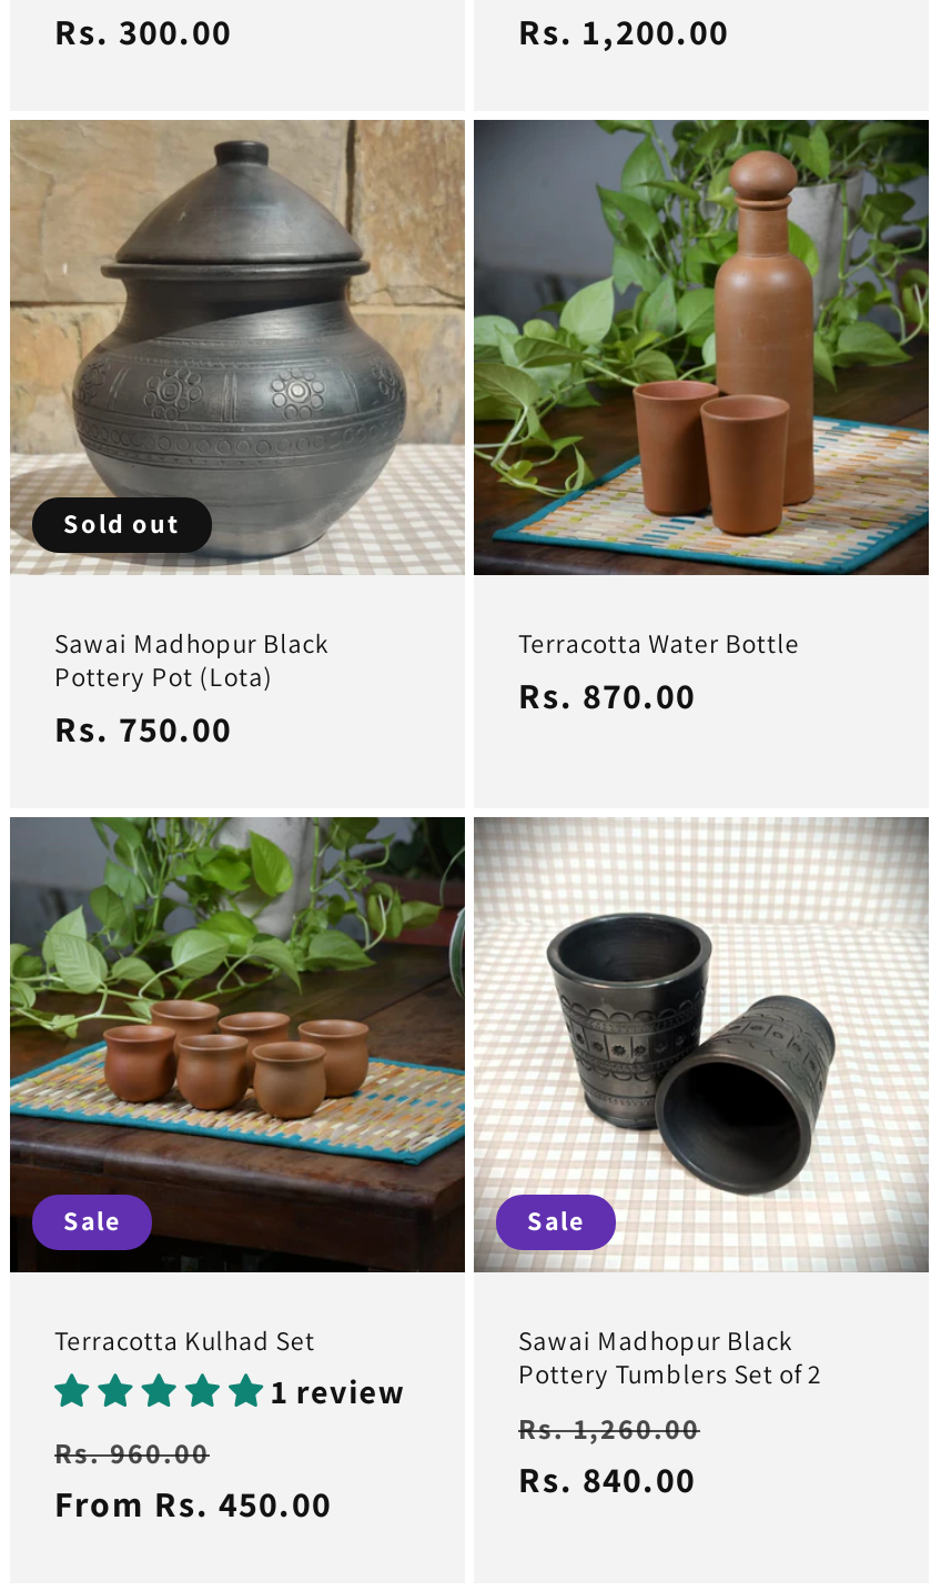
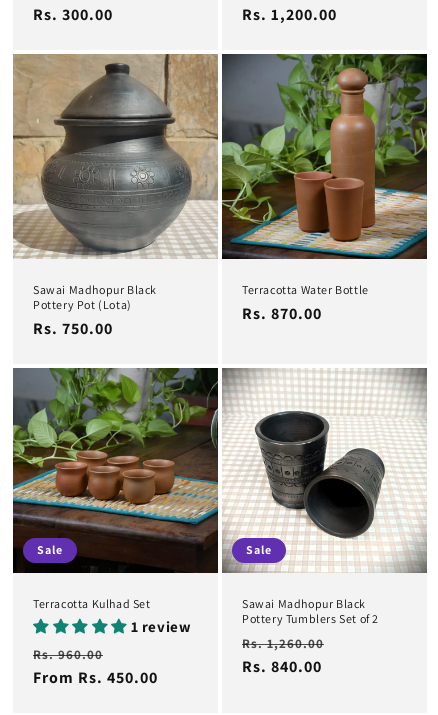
[63,507,181,540] Sold out -> none

